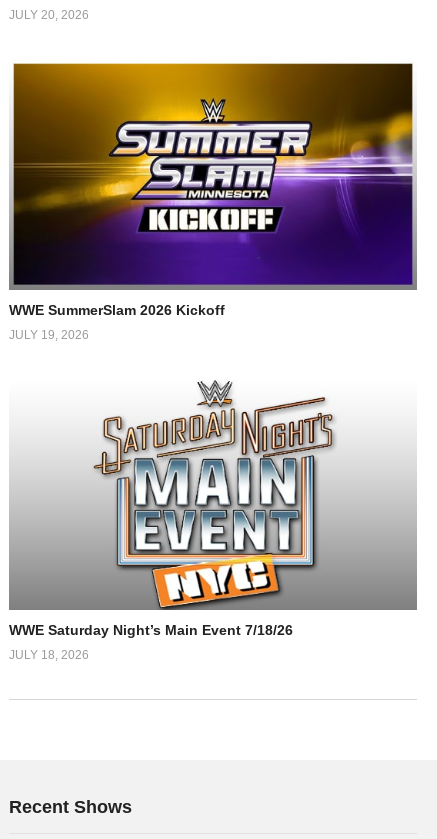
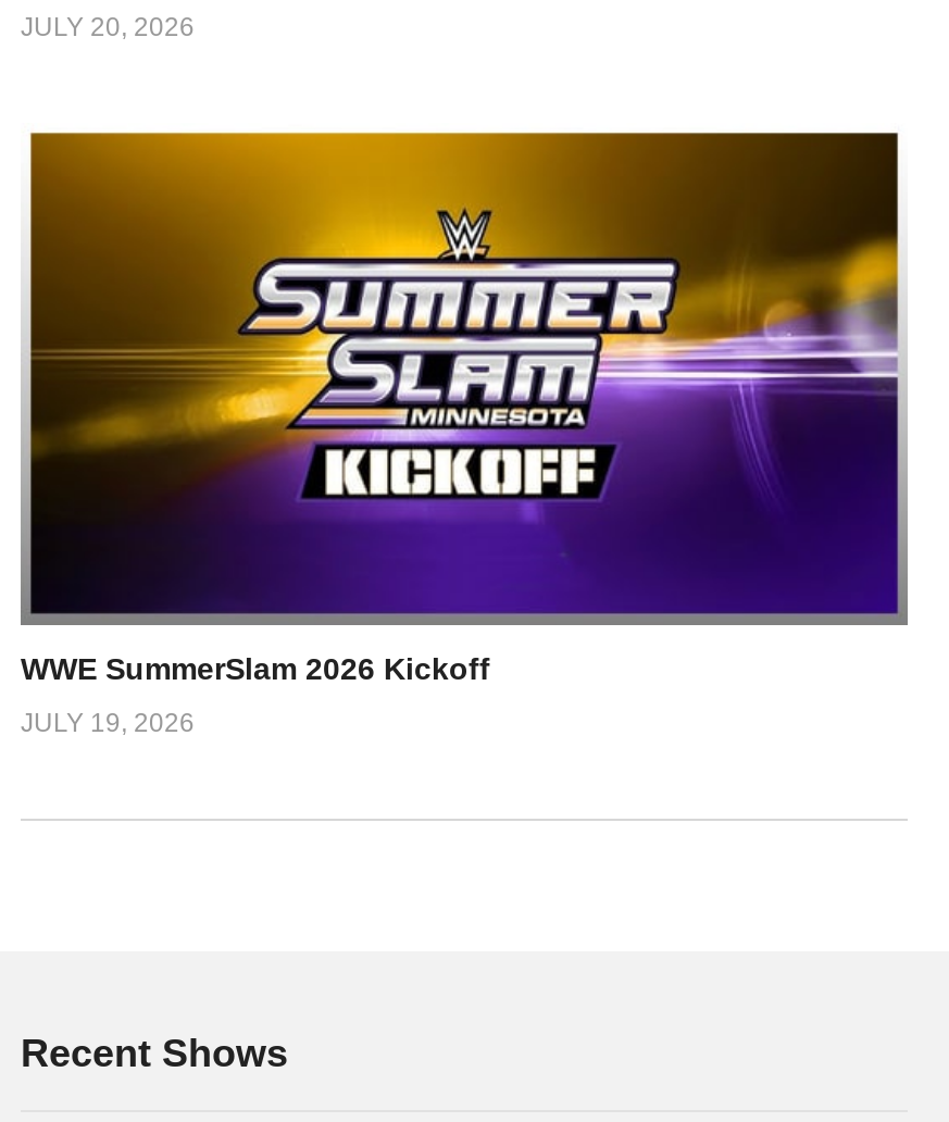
[9,380,412,662] [image] | WWE Saturday Night’s Main Event 7/18/26 | JULY 18, 2026 -> none

